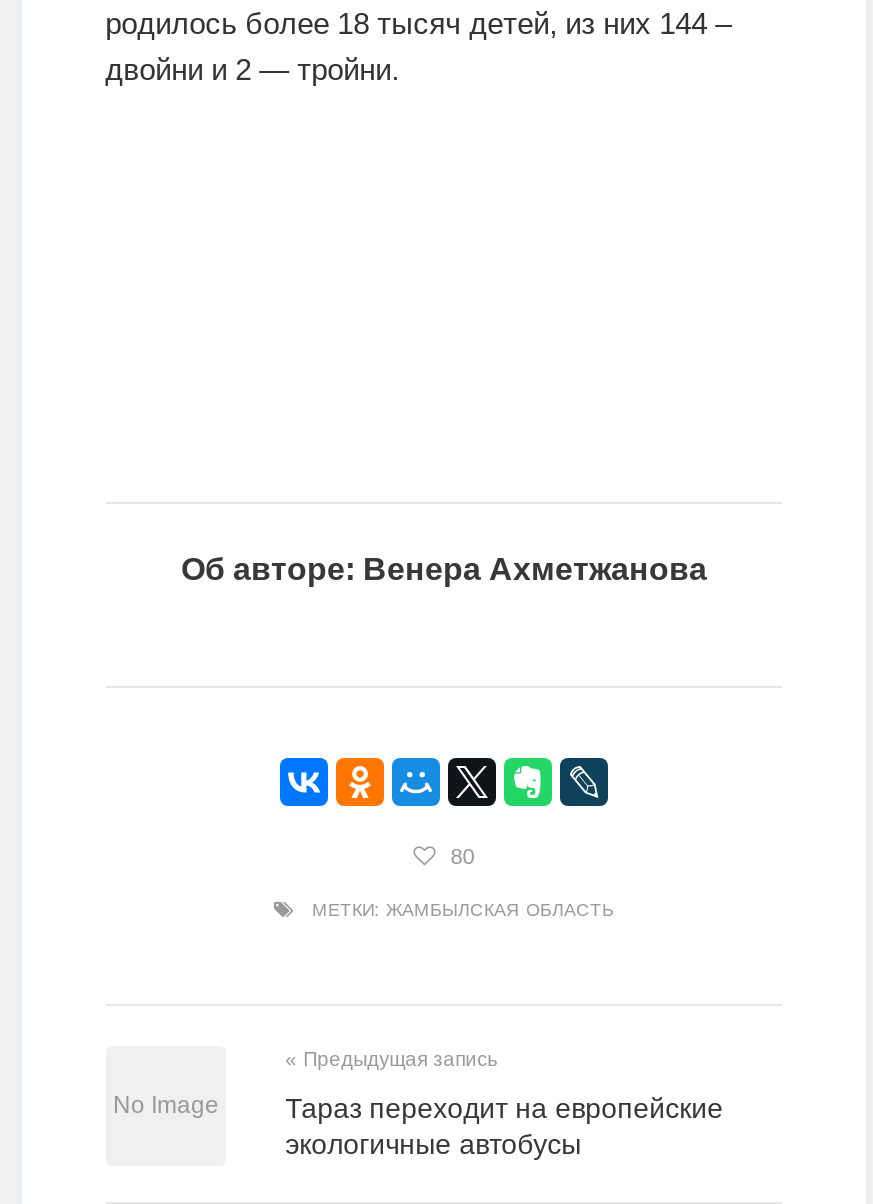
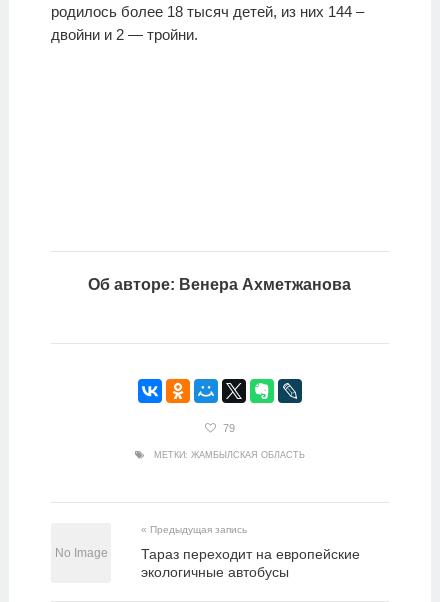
[450,845,474,869] 80 -> [223,422,235,434] 79

